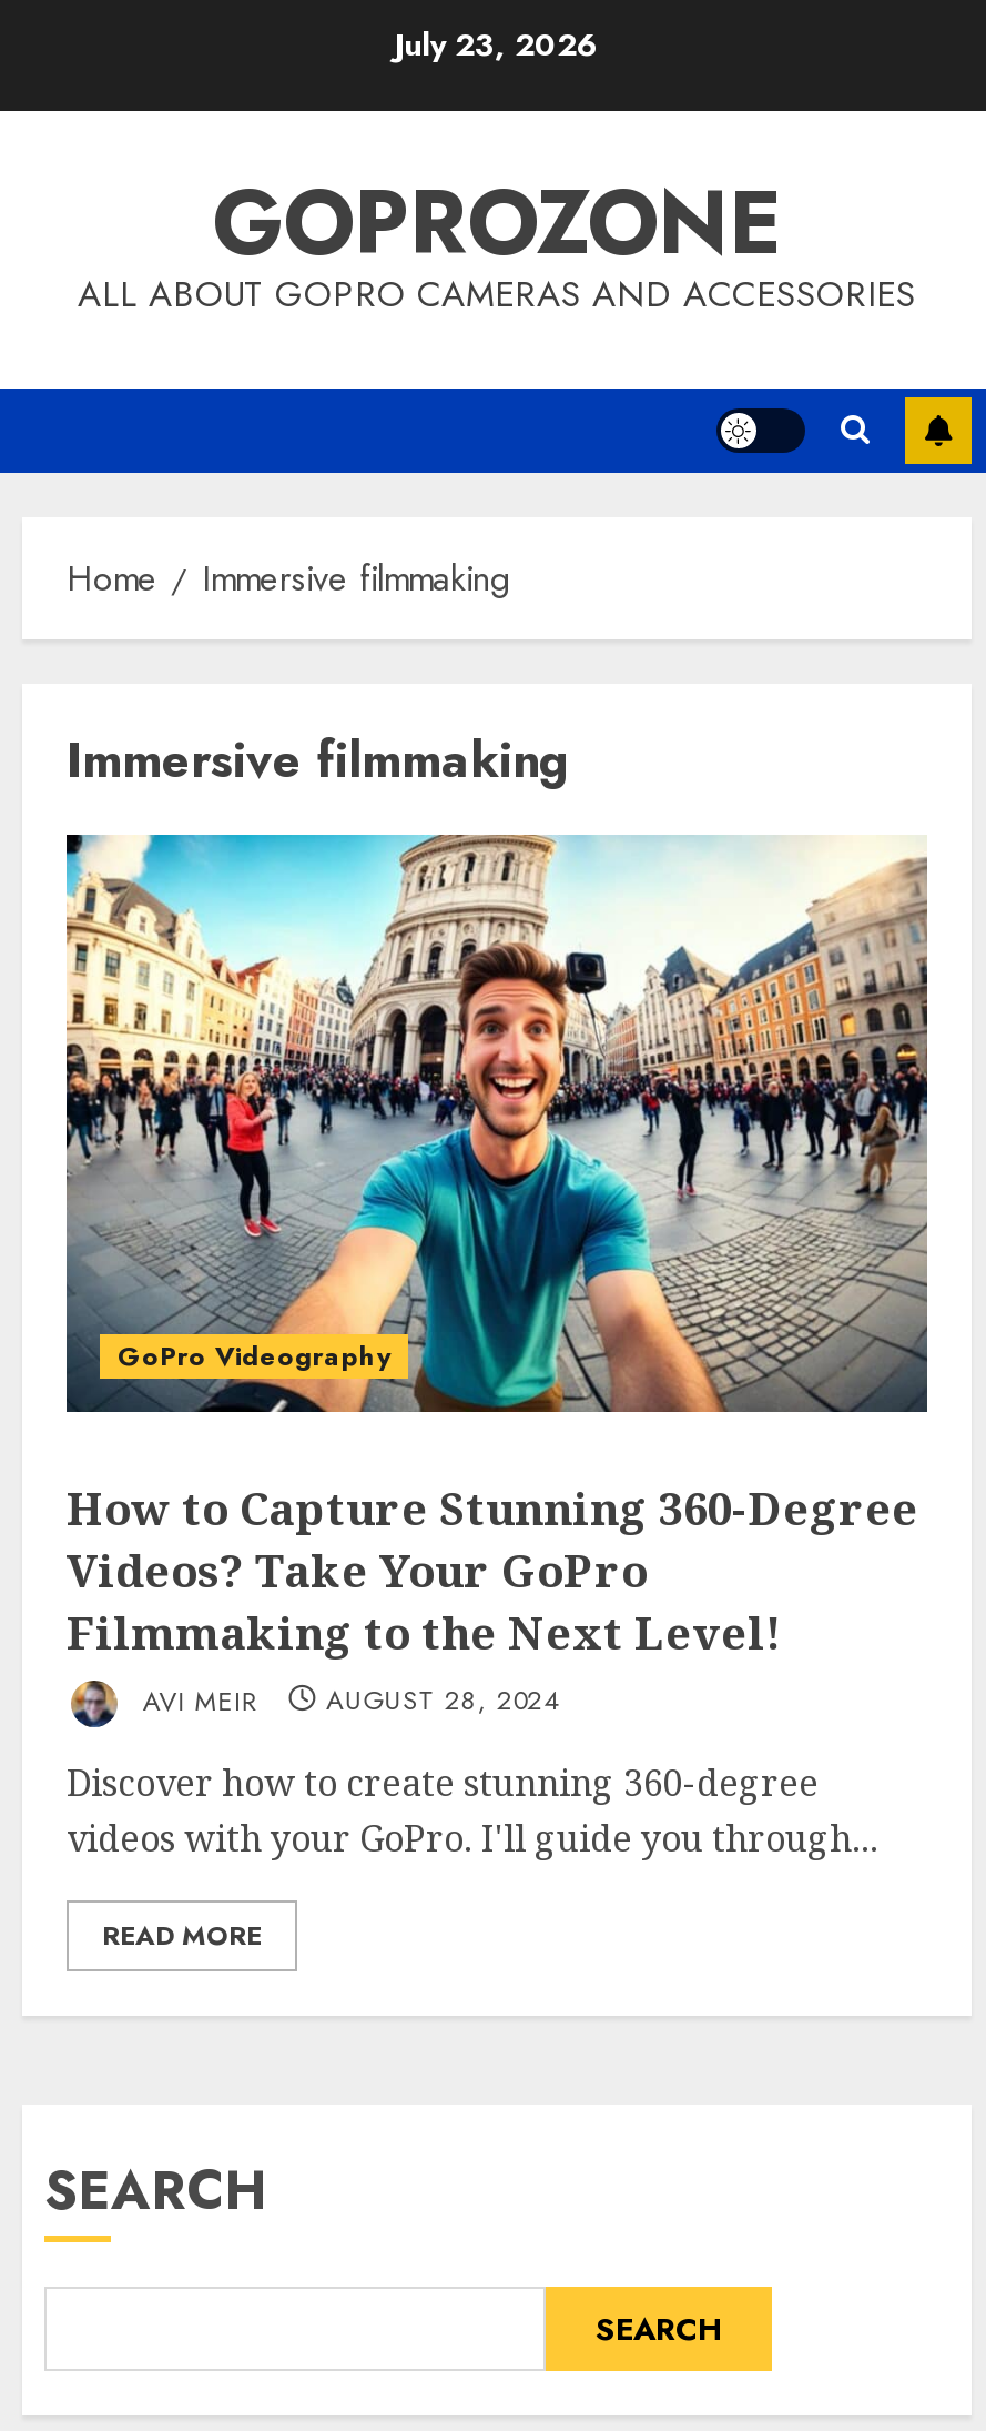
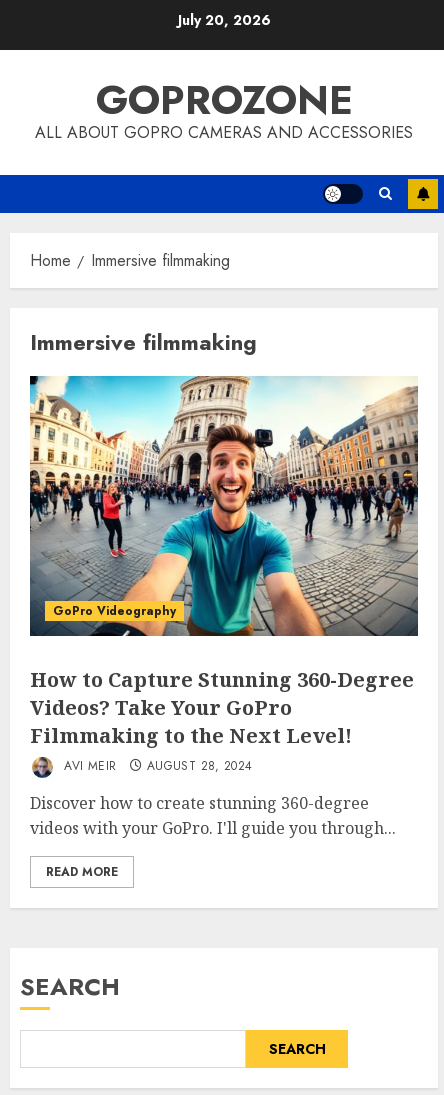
[395,22,599,66] July 23, 2026 -> [177,10,270,30] July 20, 2026

